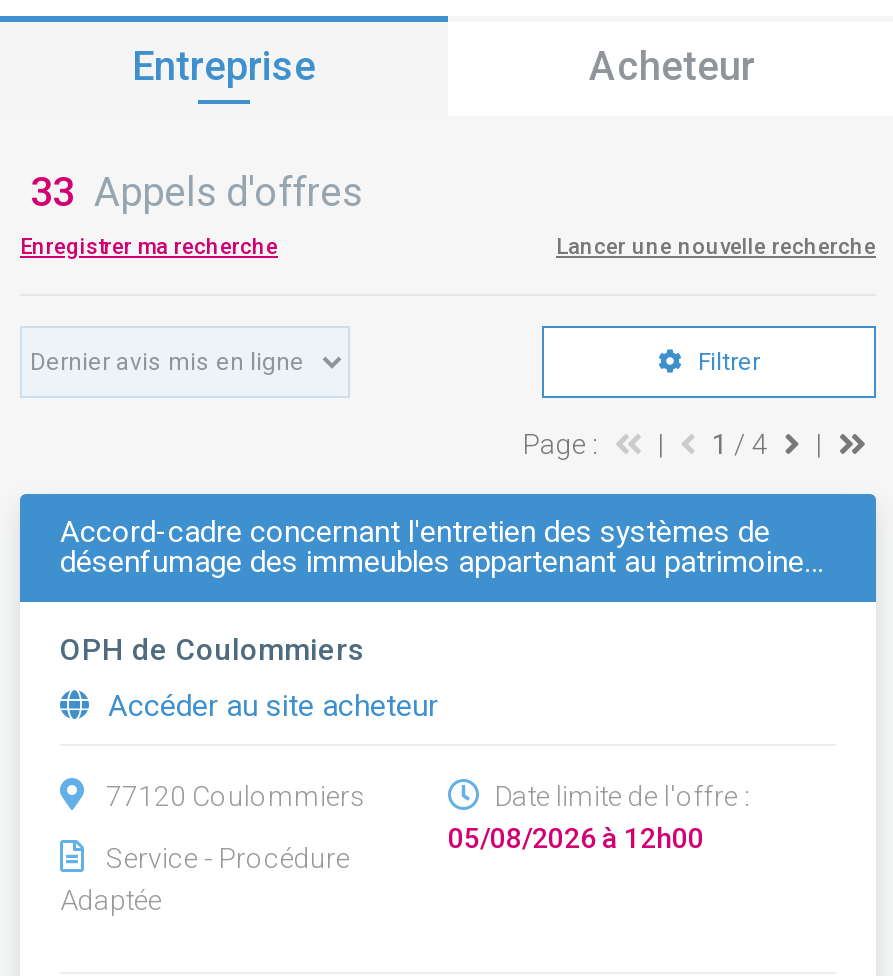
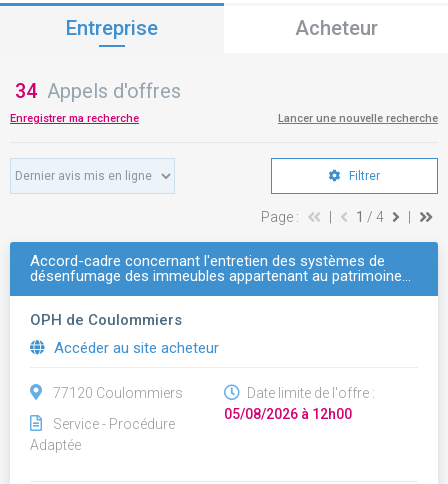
[30,168,362,216] 33 Appels d'offres -> [15,79,181,103] 34 Appels d'offres

